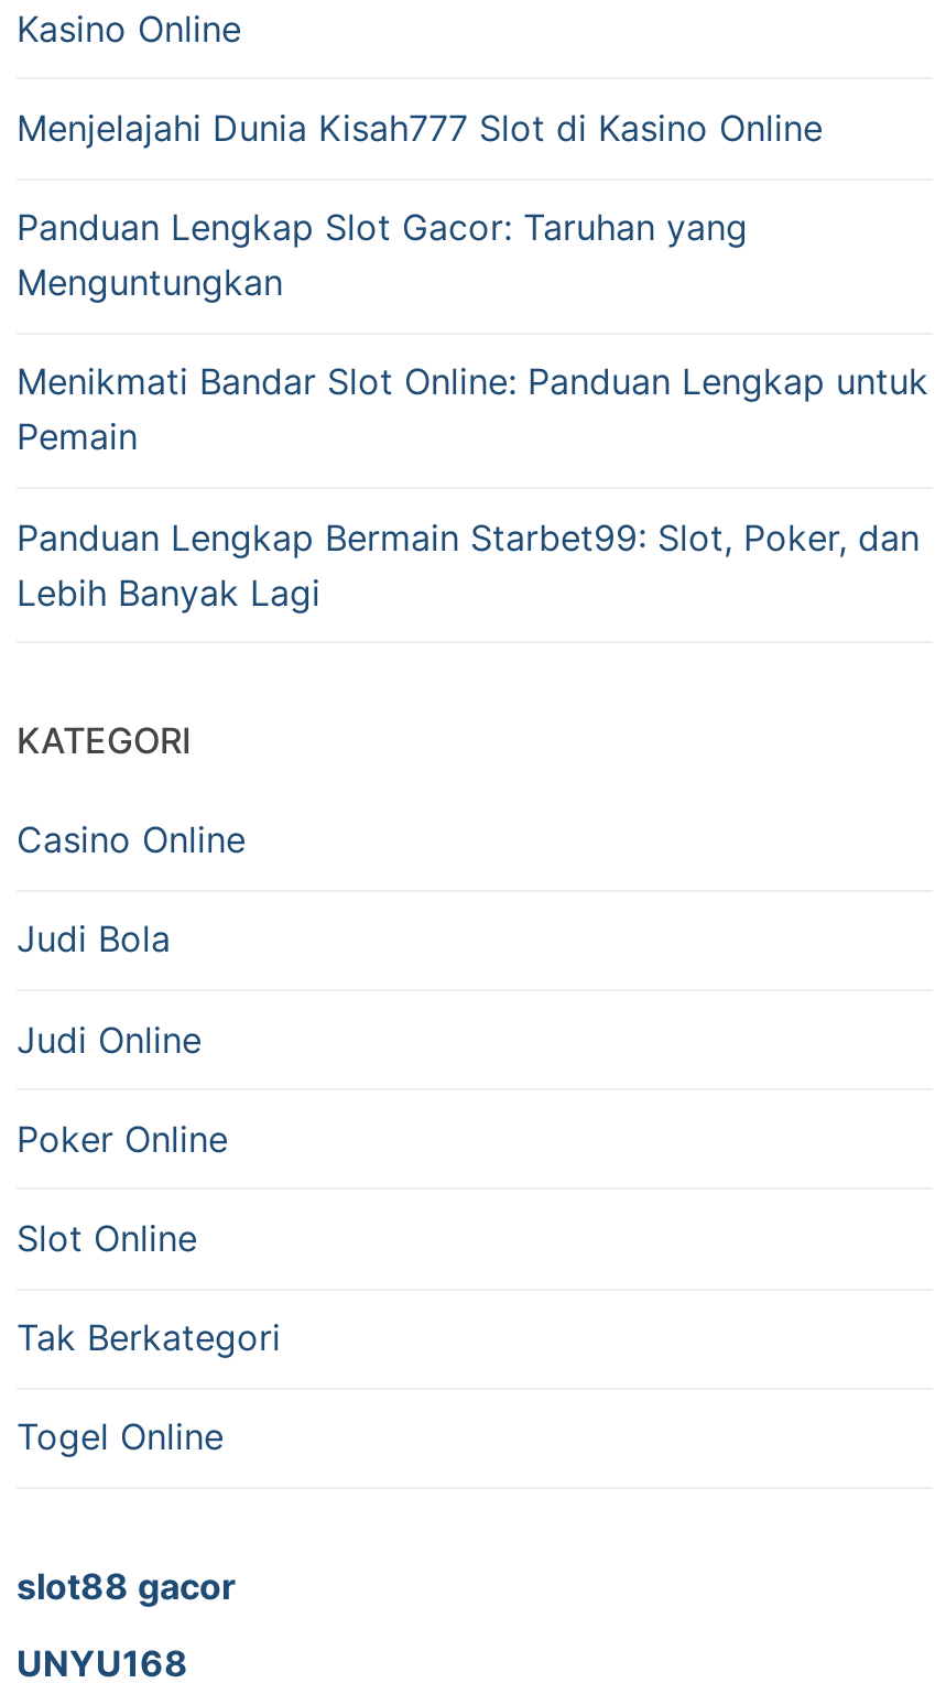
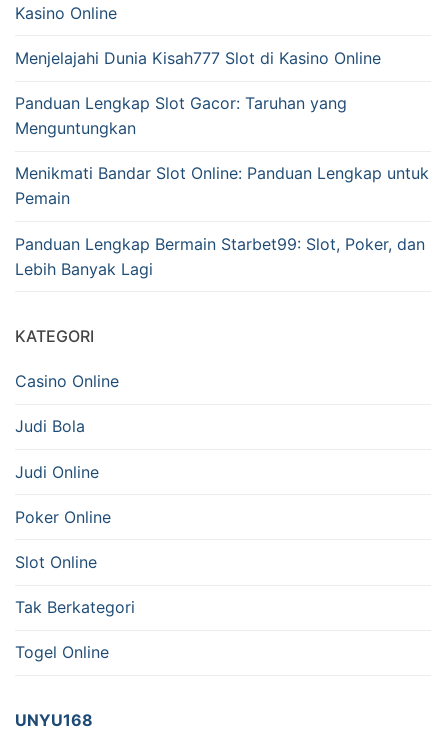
[17,1564,237,1608] slot88 gacor -> none

